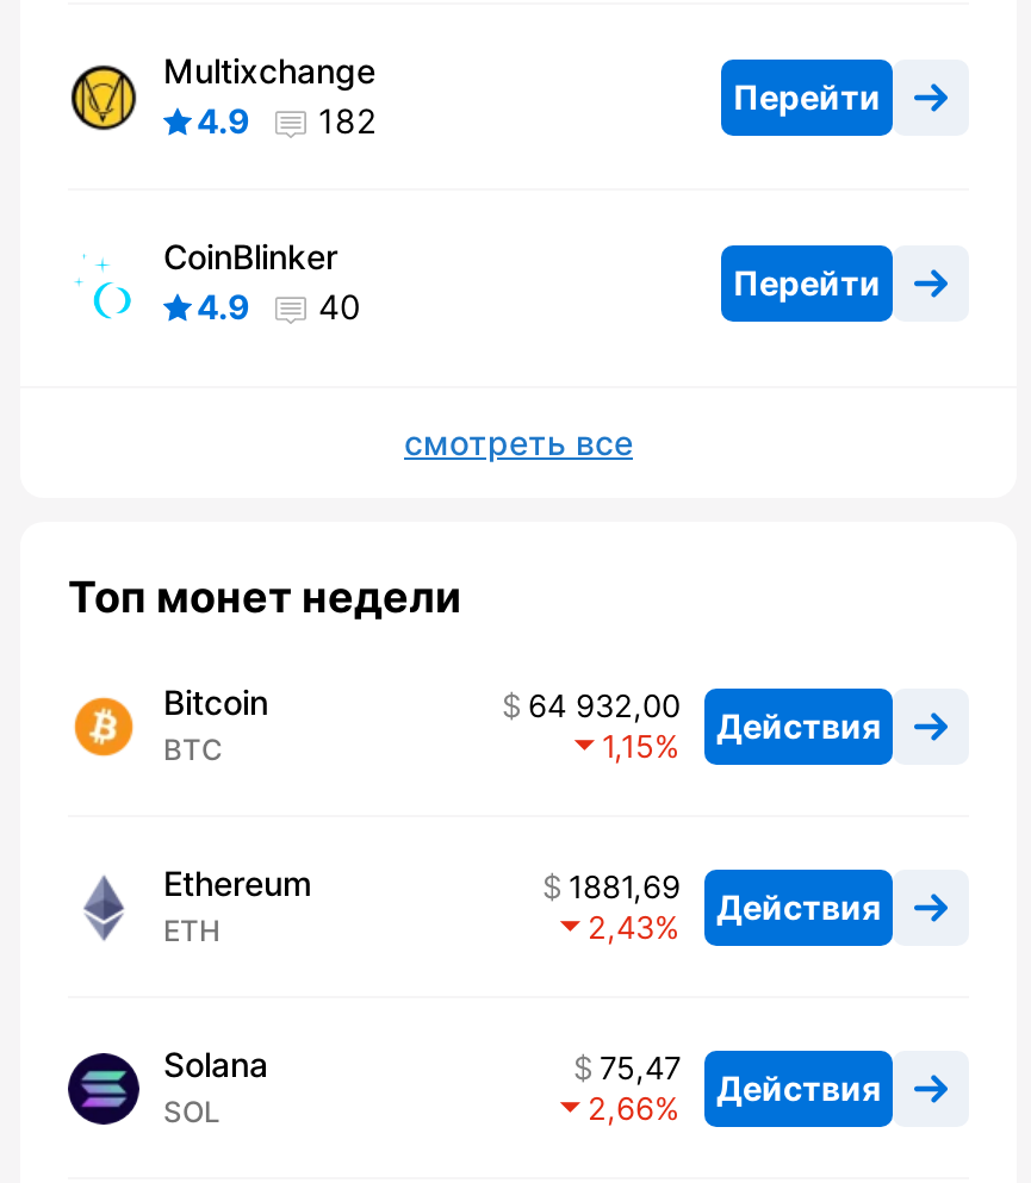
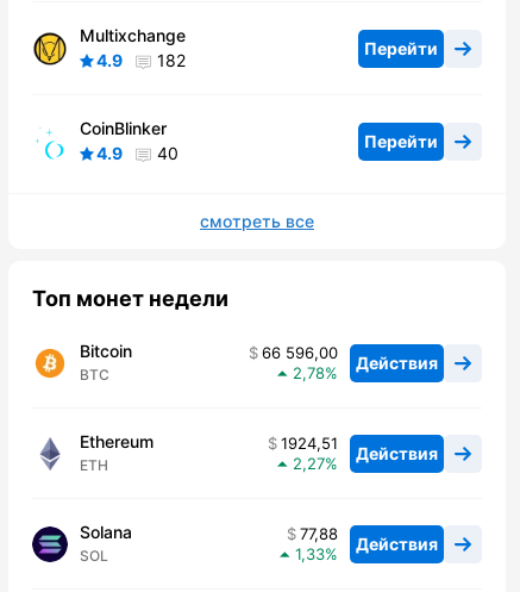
[528,687,881,746] 64 932,00 Действия -> [262,344,438,373] 66 596,00 Действия
[602,728,654,766] 1,15 -> [293,364,325,383] 2,78
[569,868,881,927] 1881,69 Действия -> [281,434,438,463] 1924,51 Действия
[588,909,654,947] 2,43 -> [293,454,325,473] 2,27
[600,1049,881,1108] 75,47 Действия -> [300,525,438,554] 77,88 Действия
[588,1090,654,1128] 2,66 -> [295,545,325,564] 1,33

